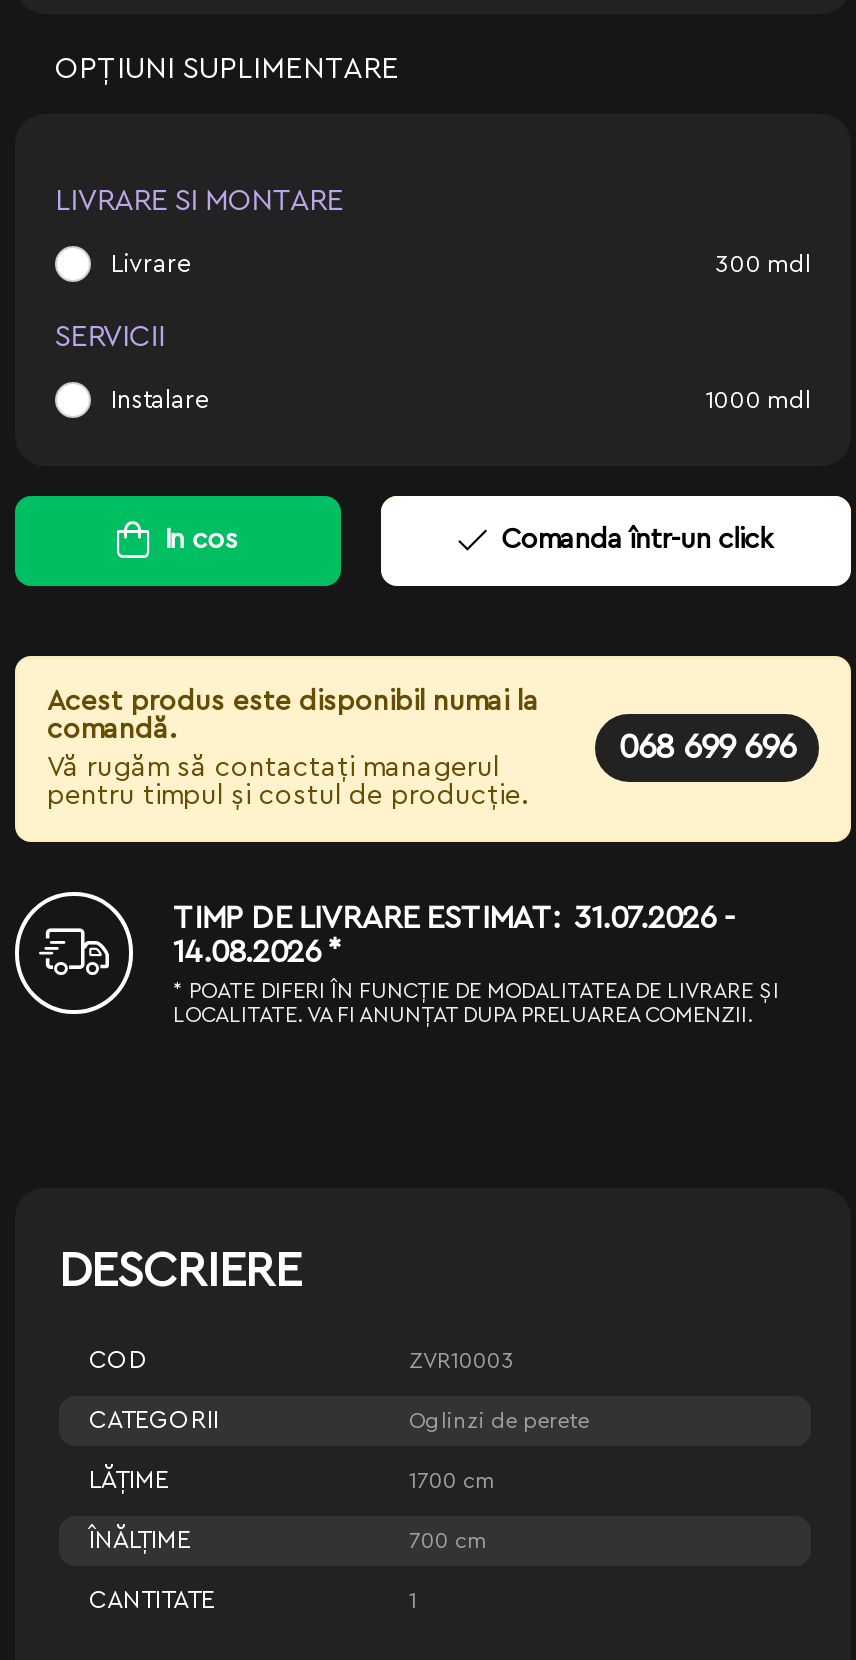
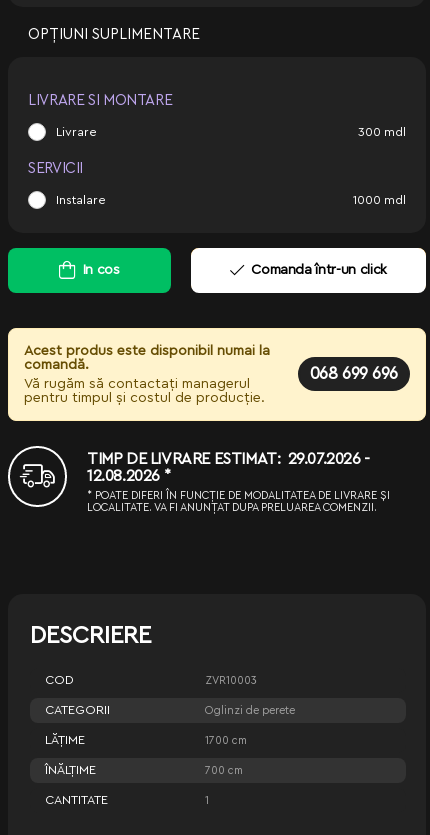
[173,901,735,933] TIMP DE LIVRARE ESTIMAT: 31.07.2026 - -> [87,450,370,466] TIMP DE LIVRARE ESTIMAT: 29.07.2026 -
[173,935,341,967] 14.08.2026 * -> [87,467,170,483] 12.08.2026 *

